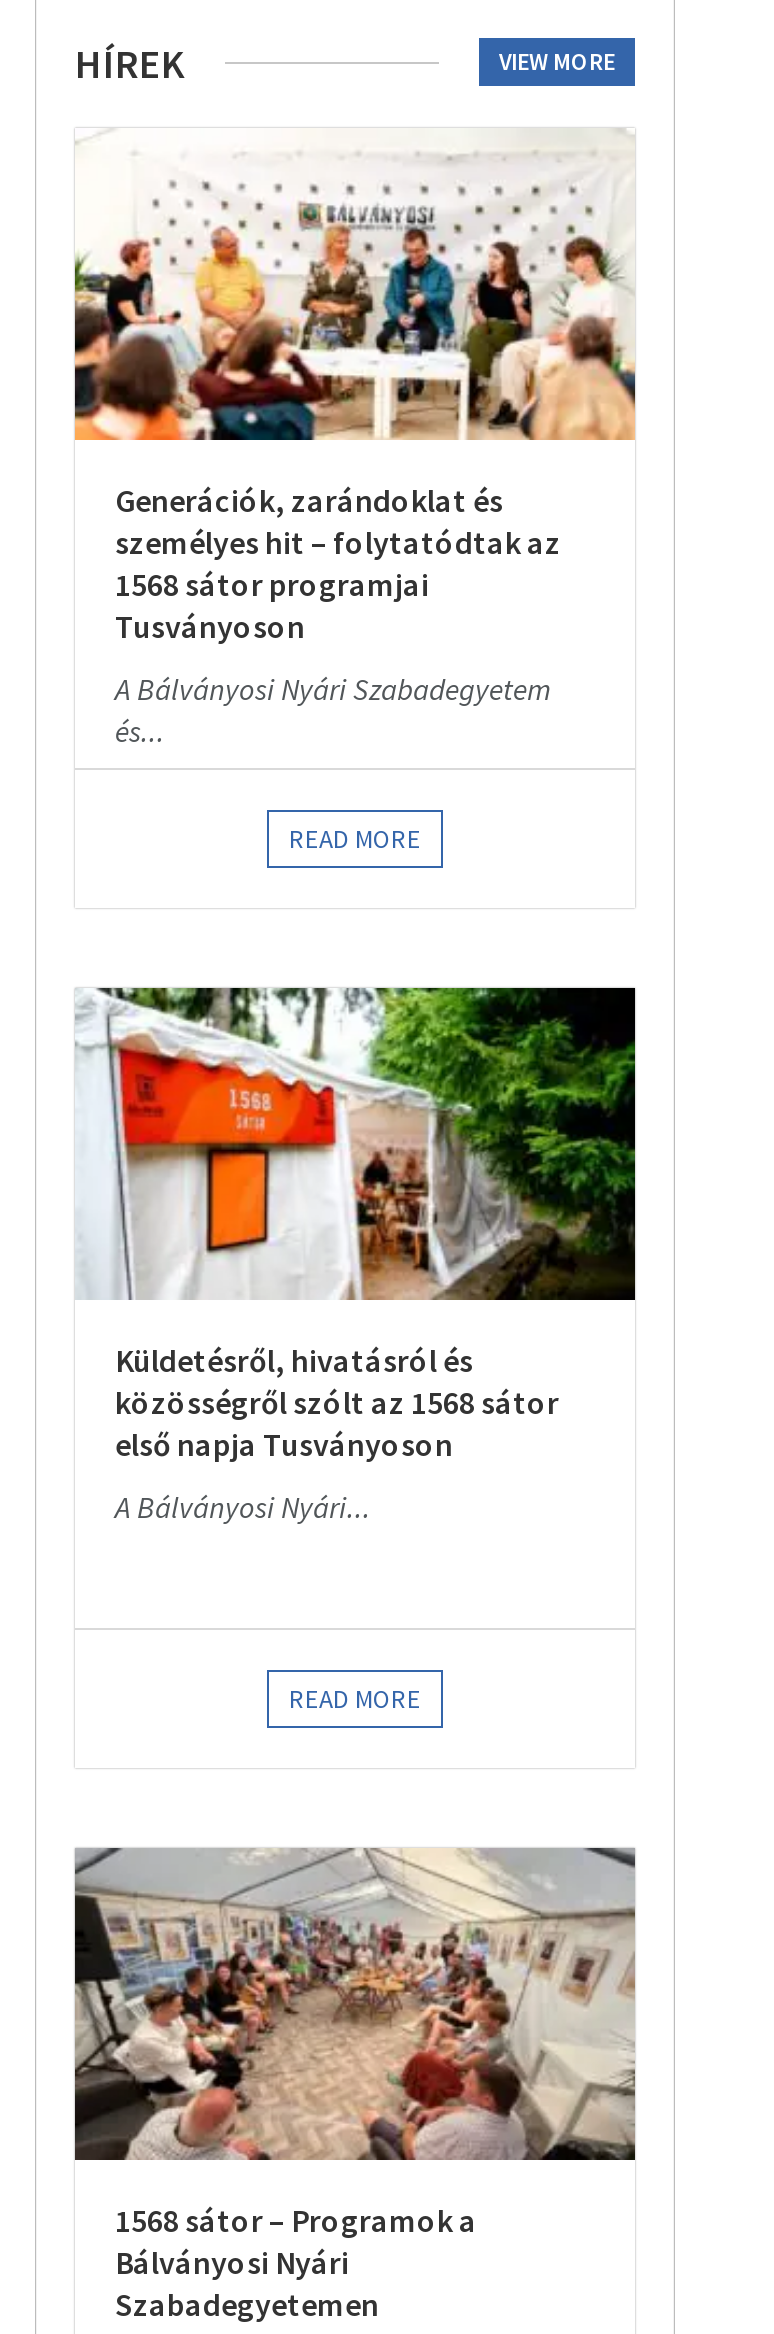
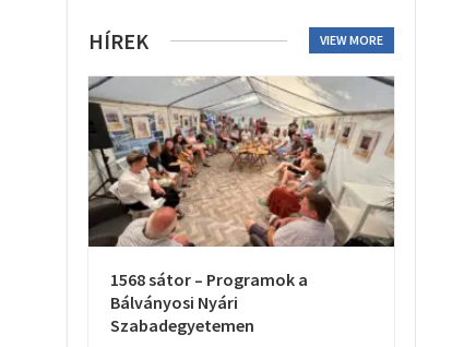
[73,130,635,856] [image] | Generációk, zarándoklat és | személyes hit – folytatódtak az | 1568 sátor programjai | Tusványoson | A Bálványosi Nyári Szabadegyetem | és... | READ MORE -> none
[75,986,637,1526] [image] | Küldetésről, hivatásról és | közösségről szólt az 1568 sátor | első napja Tusványoson | A Bálványosi Nyári... -> none
[289,1682,421,1716] READ MORE -> none

